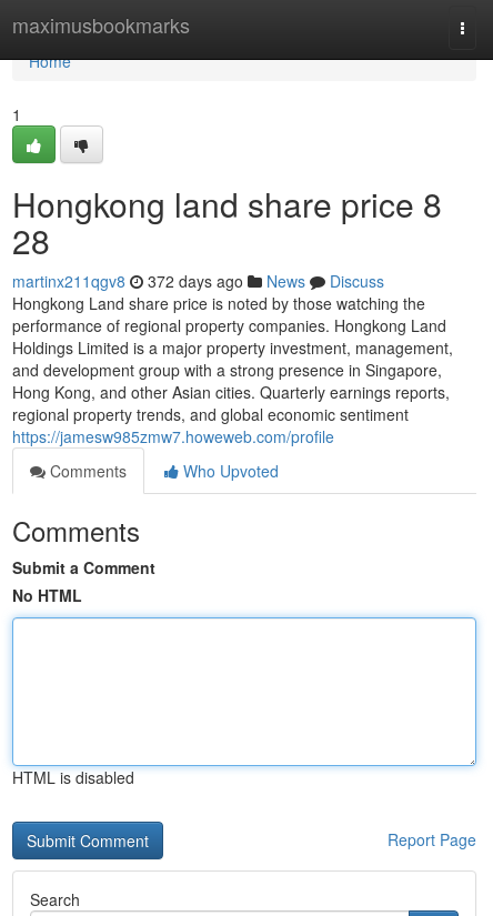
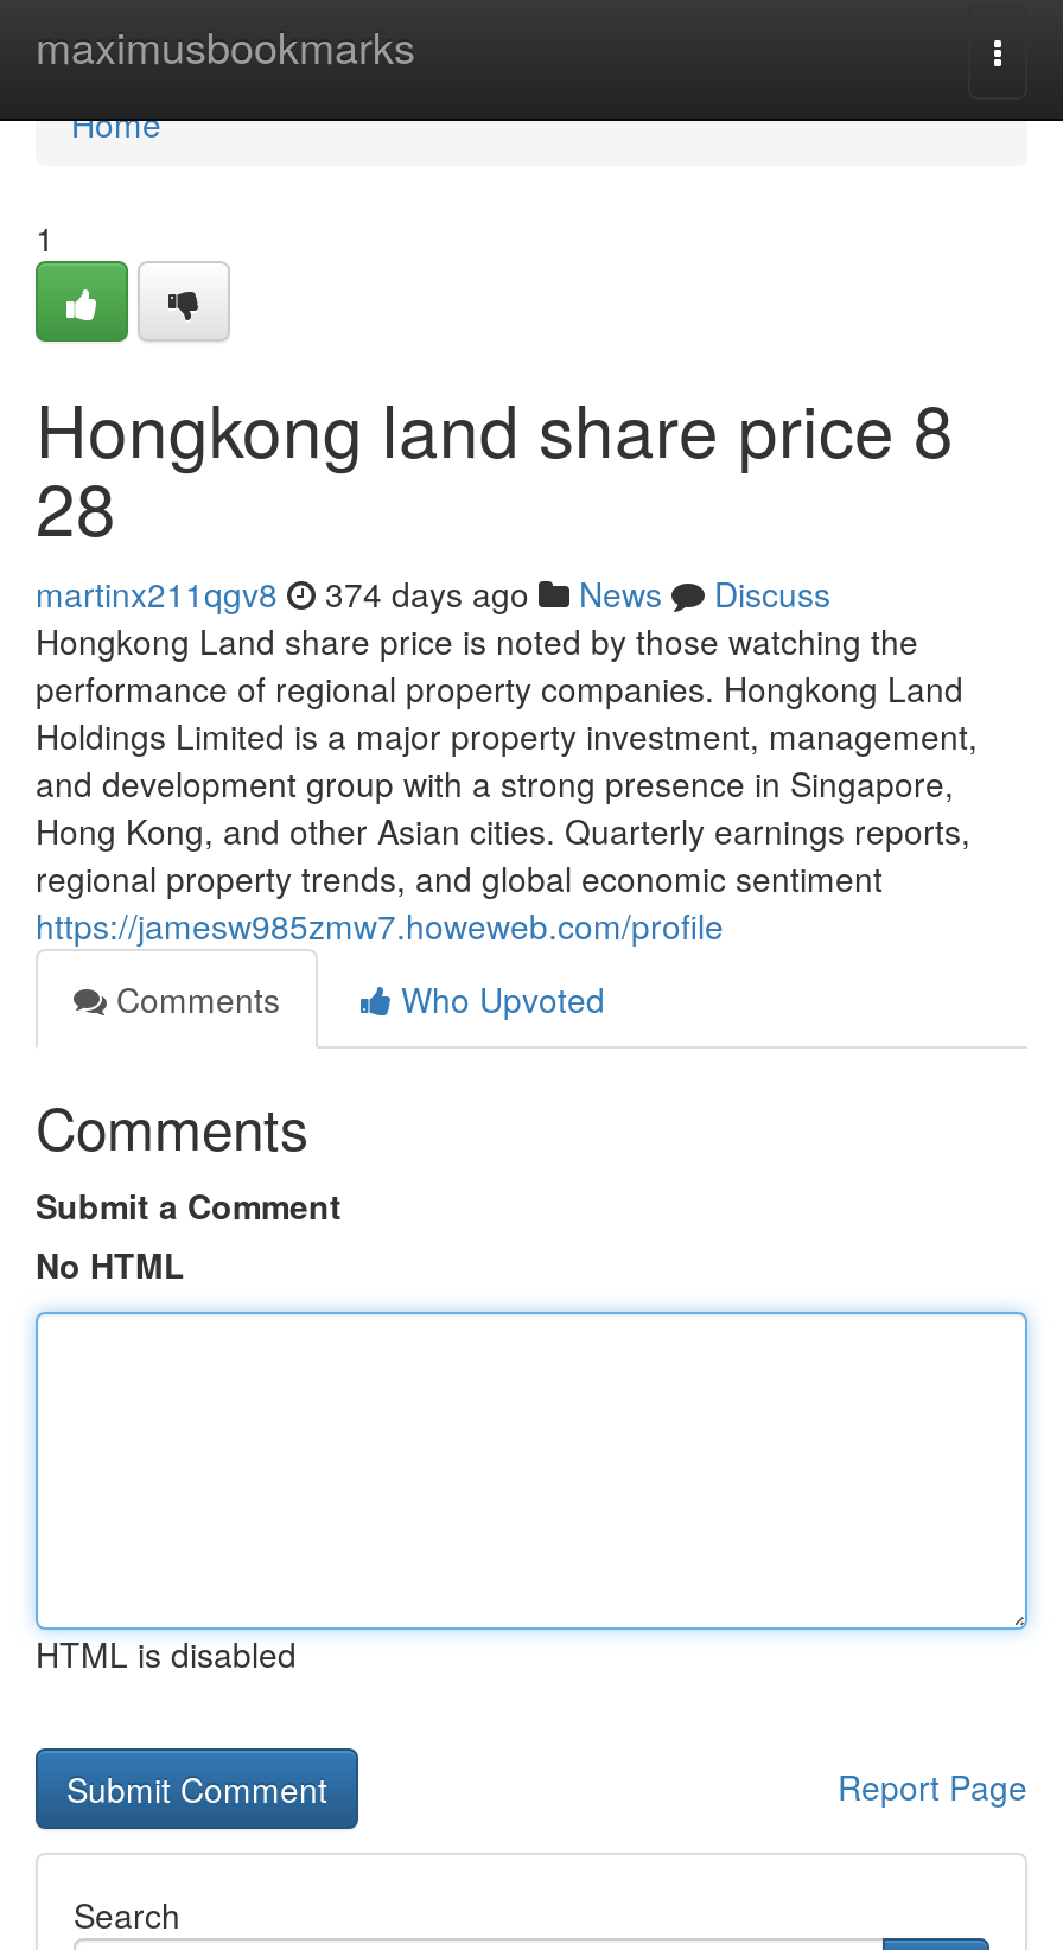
[12,270,384,292] martinx211qgv8 372 days ago News Discuss -> [36,569,830,617] martinx211qgv8 374 days ago News Discuss

